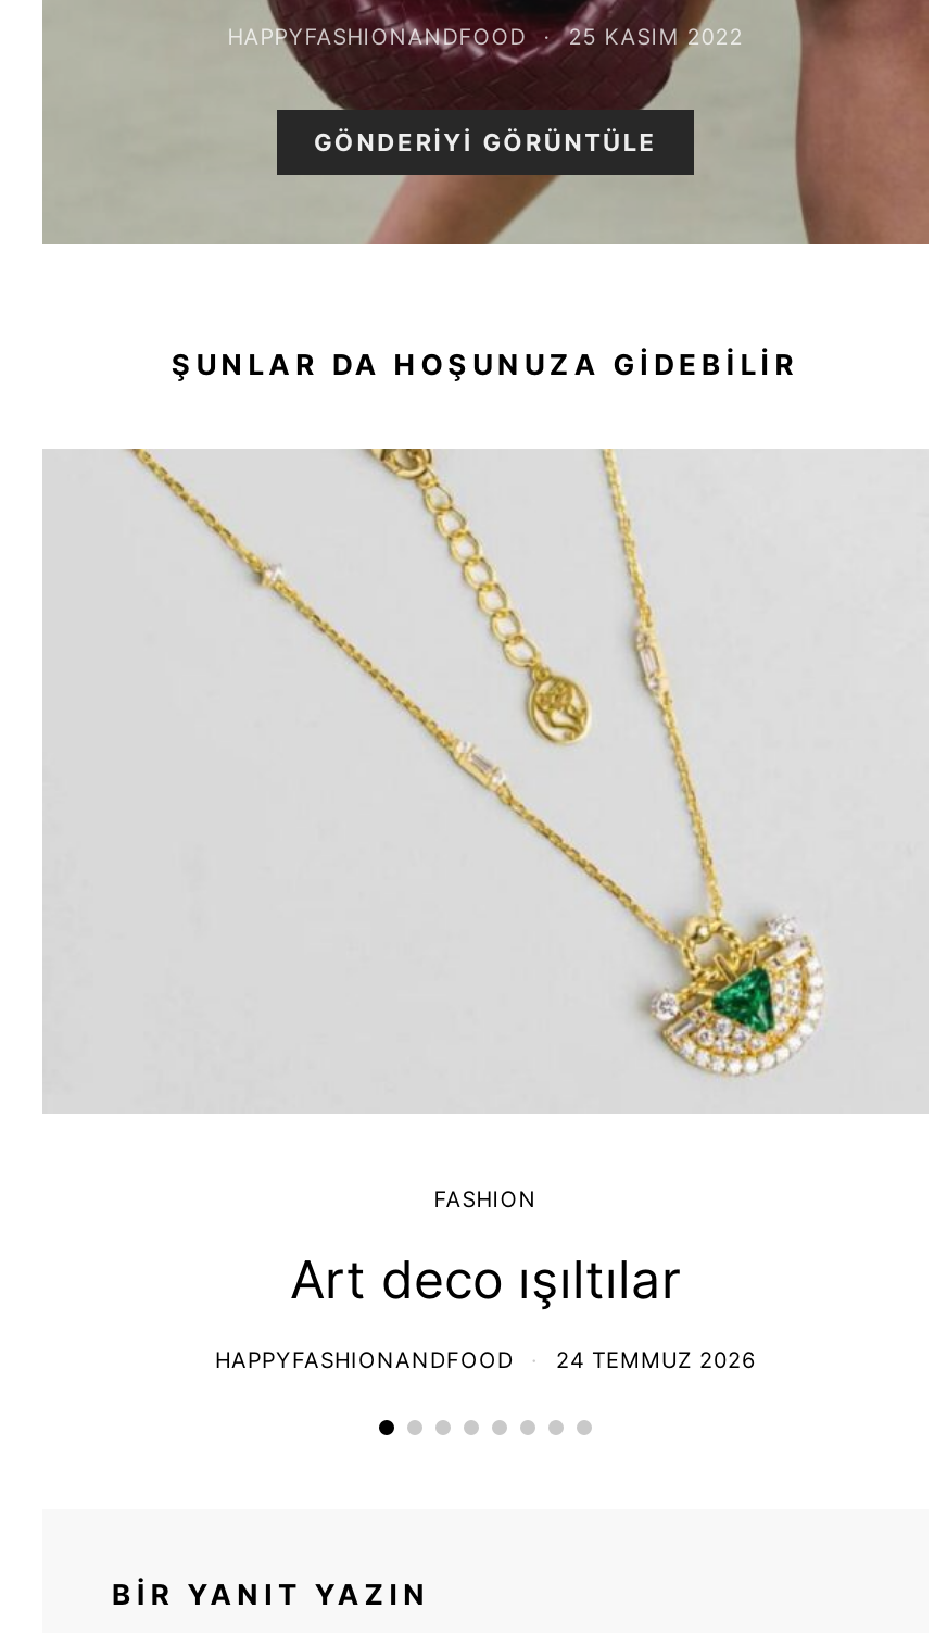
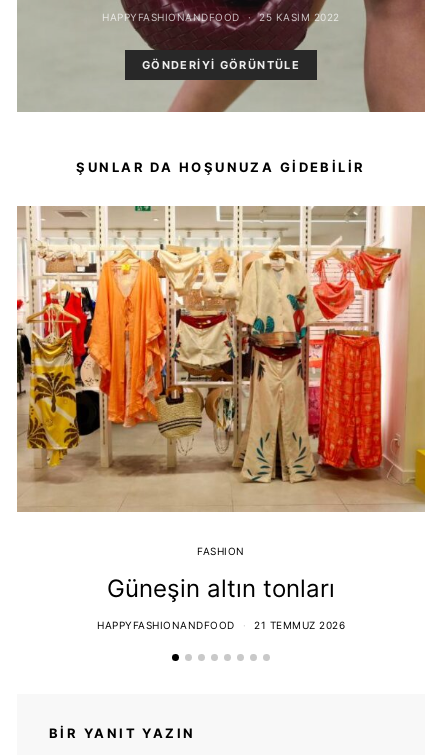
[42,448,929,1110] [image] -> [16,205,426,512] [image]
[290,1247,681,1310] Art deco ışıltılar -> [107,574,335,603] Güneşin altın tonları
[215,1345,756,1371] HAPPYFASHIONANDFOOD 24 TEMMUZ 2026 -> [97,619,345,631] HAPPYFASHIONANDFOOD 21 TEMMUZ 2026

